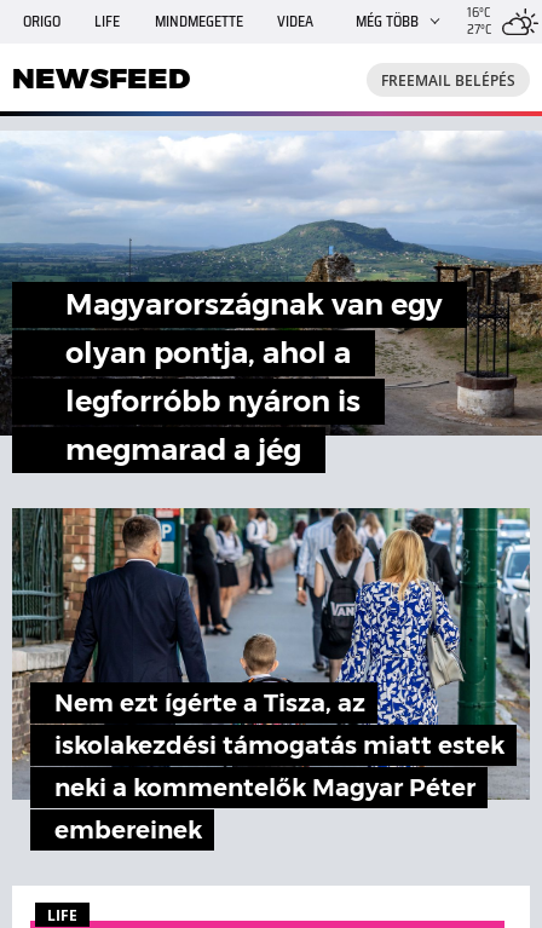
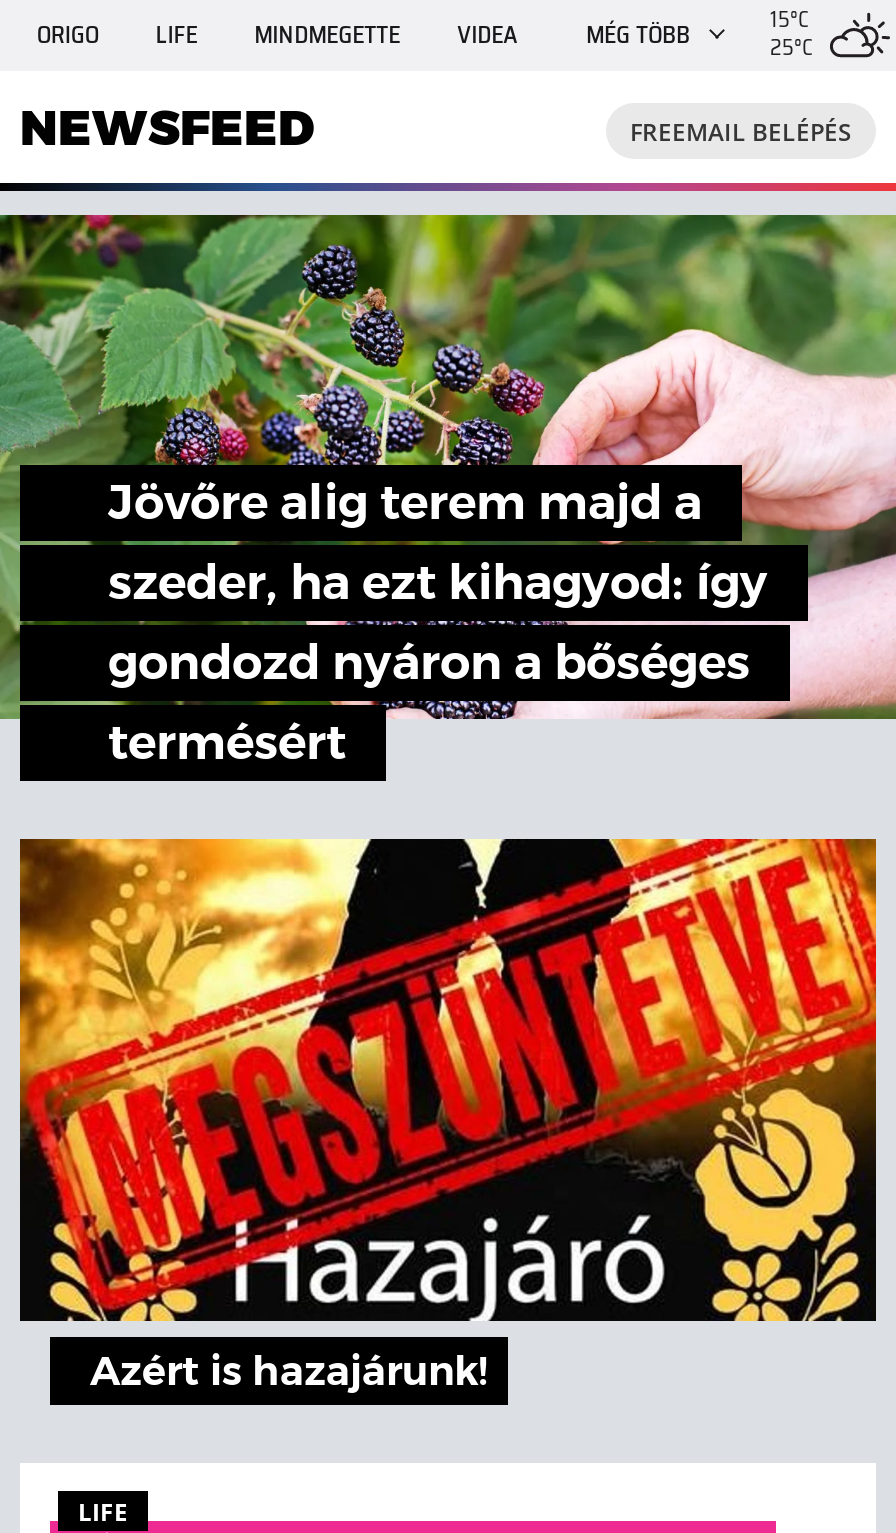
[467,6,491,37] 16°C | 27°C -> [770,9,812,59] 15°C | 25°C
[4,131,538,474] [image] | Magyarországnak van egy | olyan pontja, ahol a | legforróbb nyáron is | megmarad a jég -> [6,213,890,781] [image] | Jövőre alig terem majd a | szeder, ha ezt kihagyod: így | gondozd nyáron a bőséges | termésért
[11,507,531,843] [image] | Nem ezt ígérte a Tisza, az | iskolakezdési támogatás miatt estek | neki a kommentelők Magyar Péter | embereinek -> [18,837,878,1393] [image] | Azért is hazajárunk!

